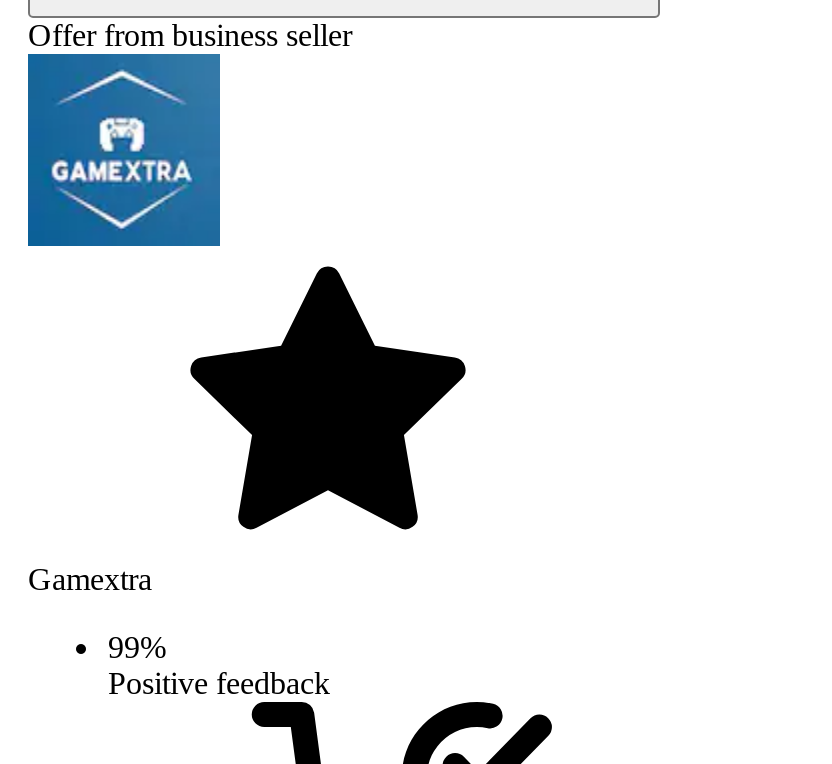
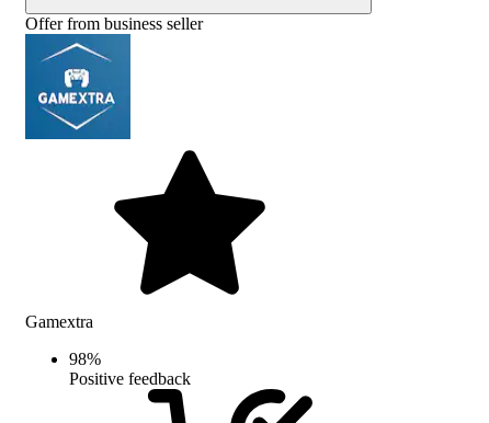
[108,630,166,664] 99% -> [69,349,101,368] 98%

